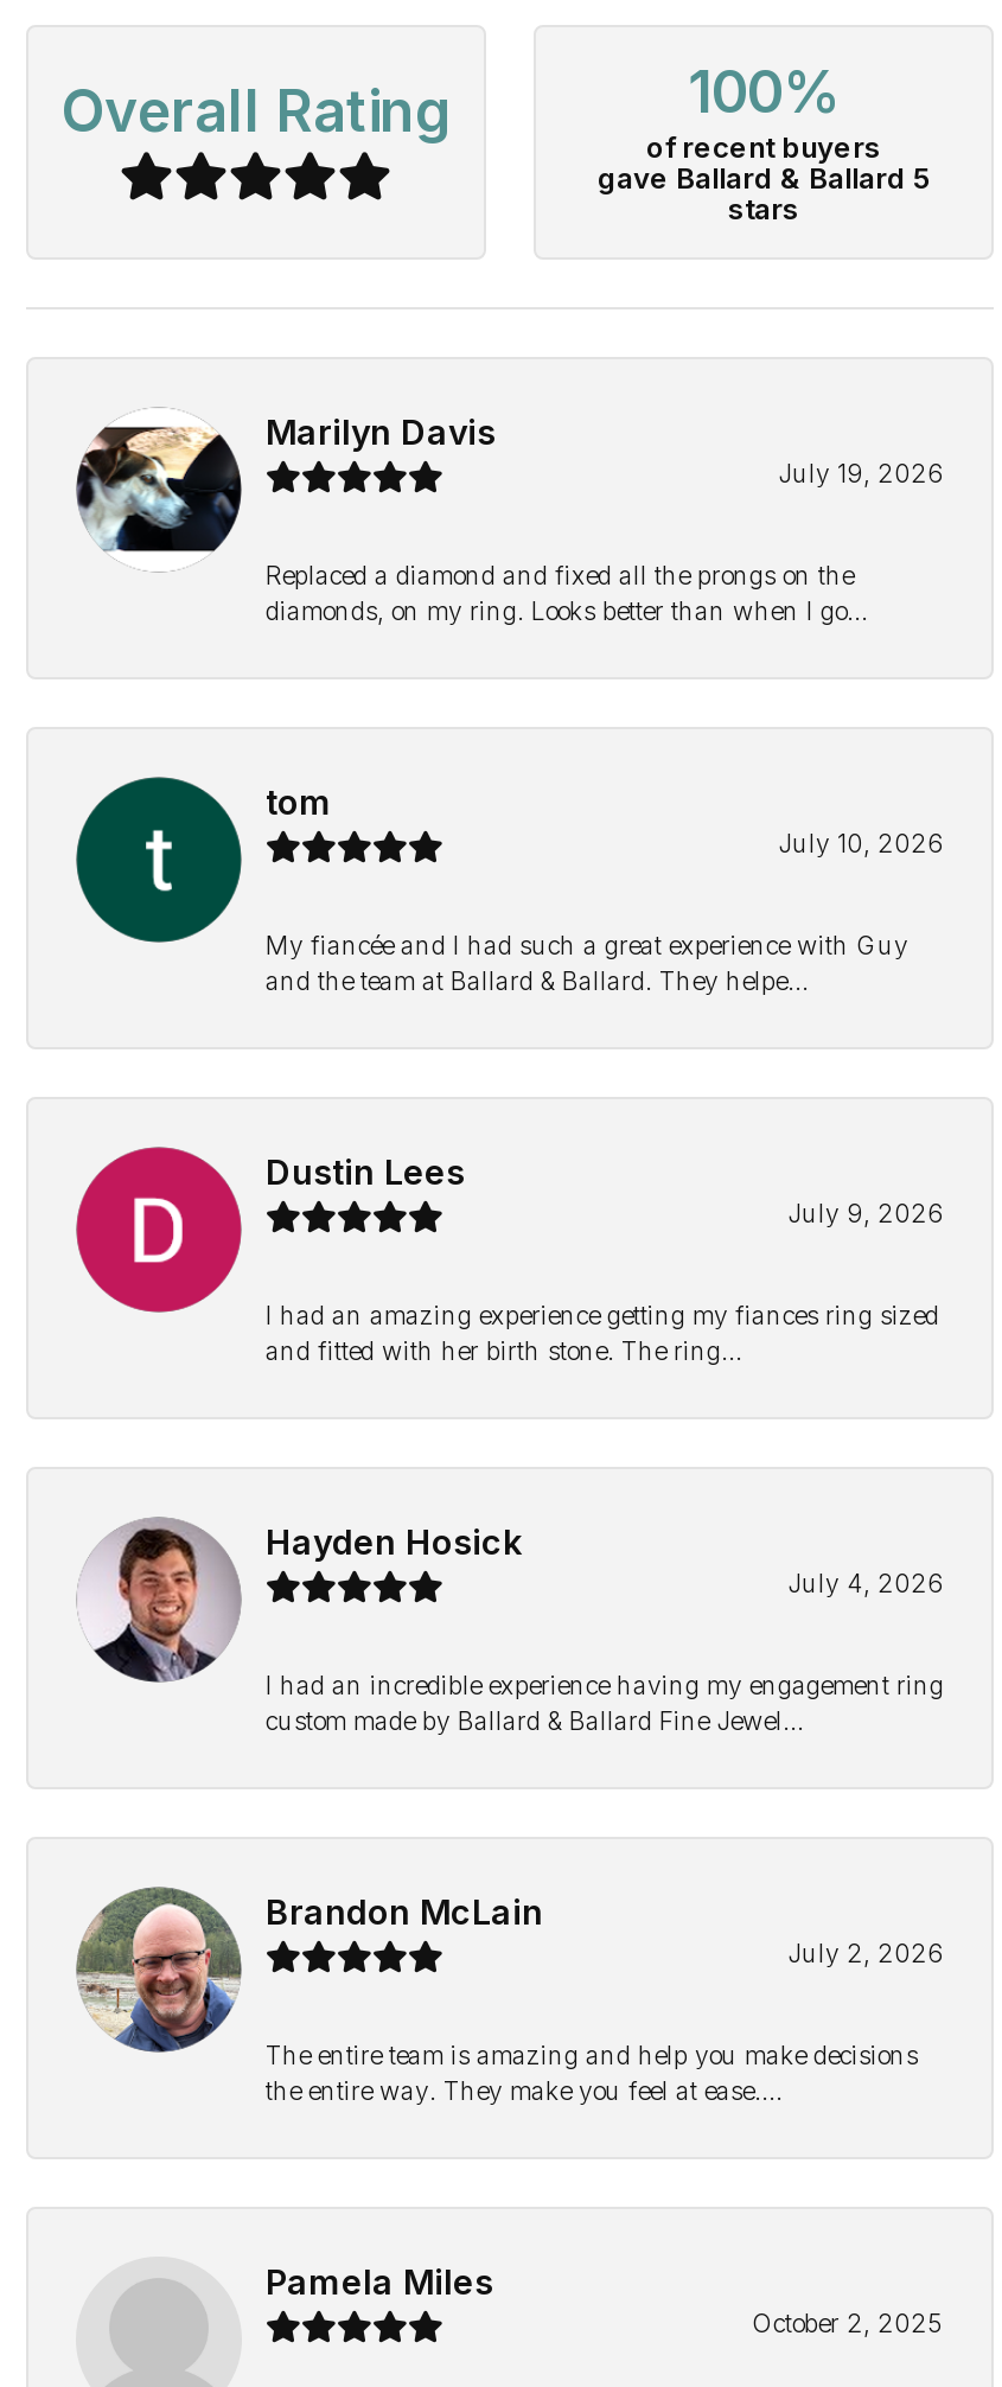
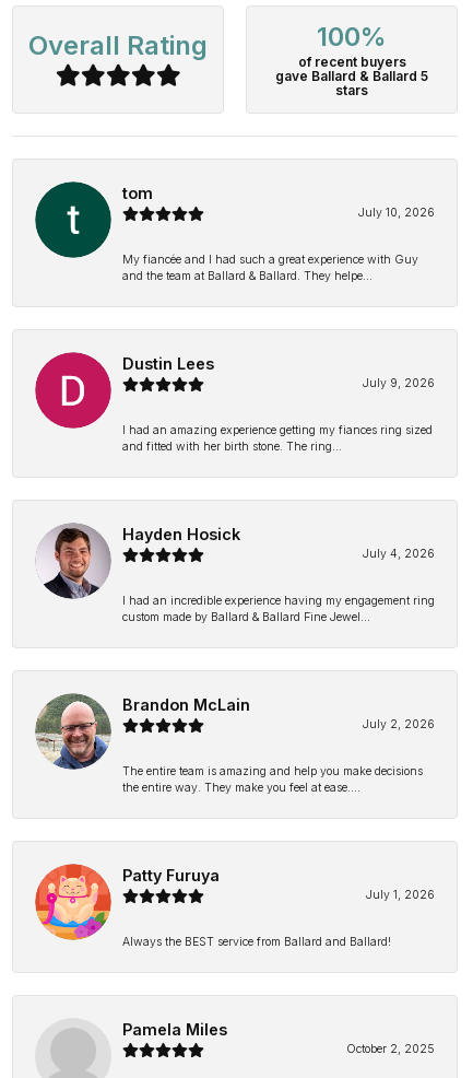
[76,411,944,627] [image] | Marilyn Davis | July 19, 2026 | Replaced a diamond and fixed all the prongs on the | diamonds, on my ring. Looks better than when I go... -> none
moved [78,781,944,2107] -> [36,184,435,795]: [image] | tom | July 10, 2026 | ... | The entire team is amazing and help you make decisions | the entire way. They make you feel at ease....
none -> [35,864,435,949] [image] | Patty Furuya | July 1, 2026 | Always the BEST service from Ballard and Ballard!

